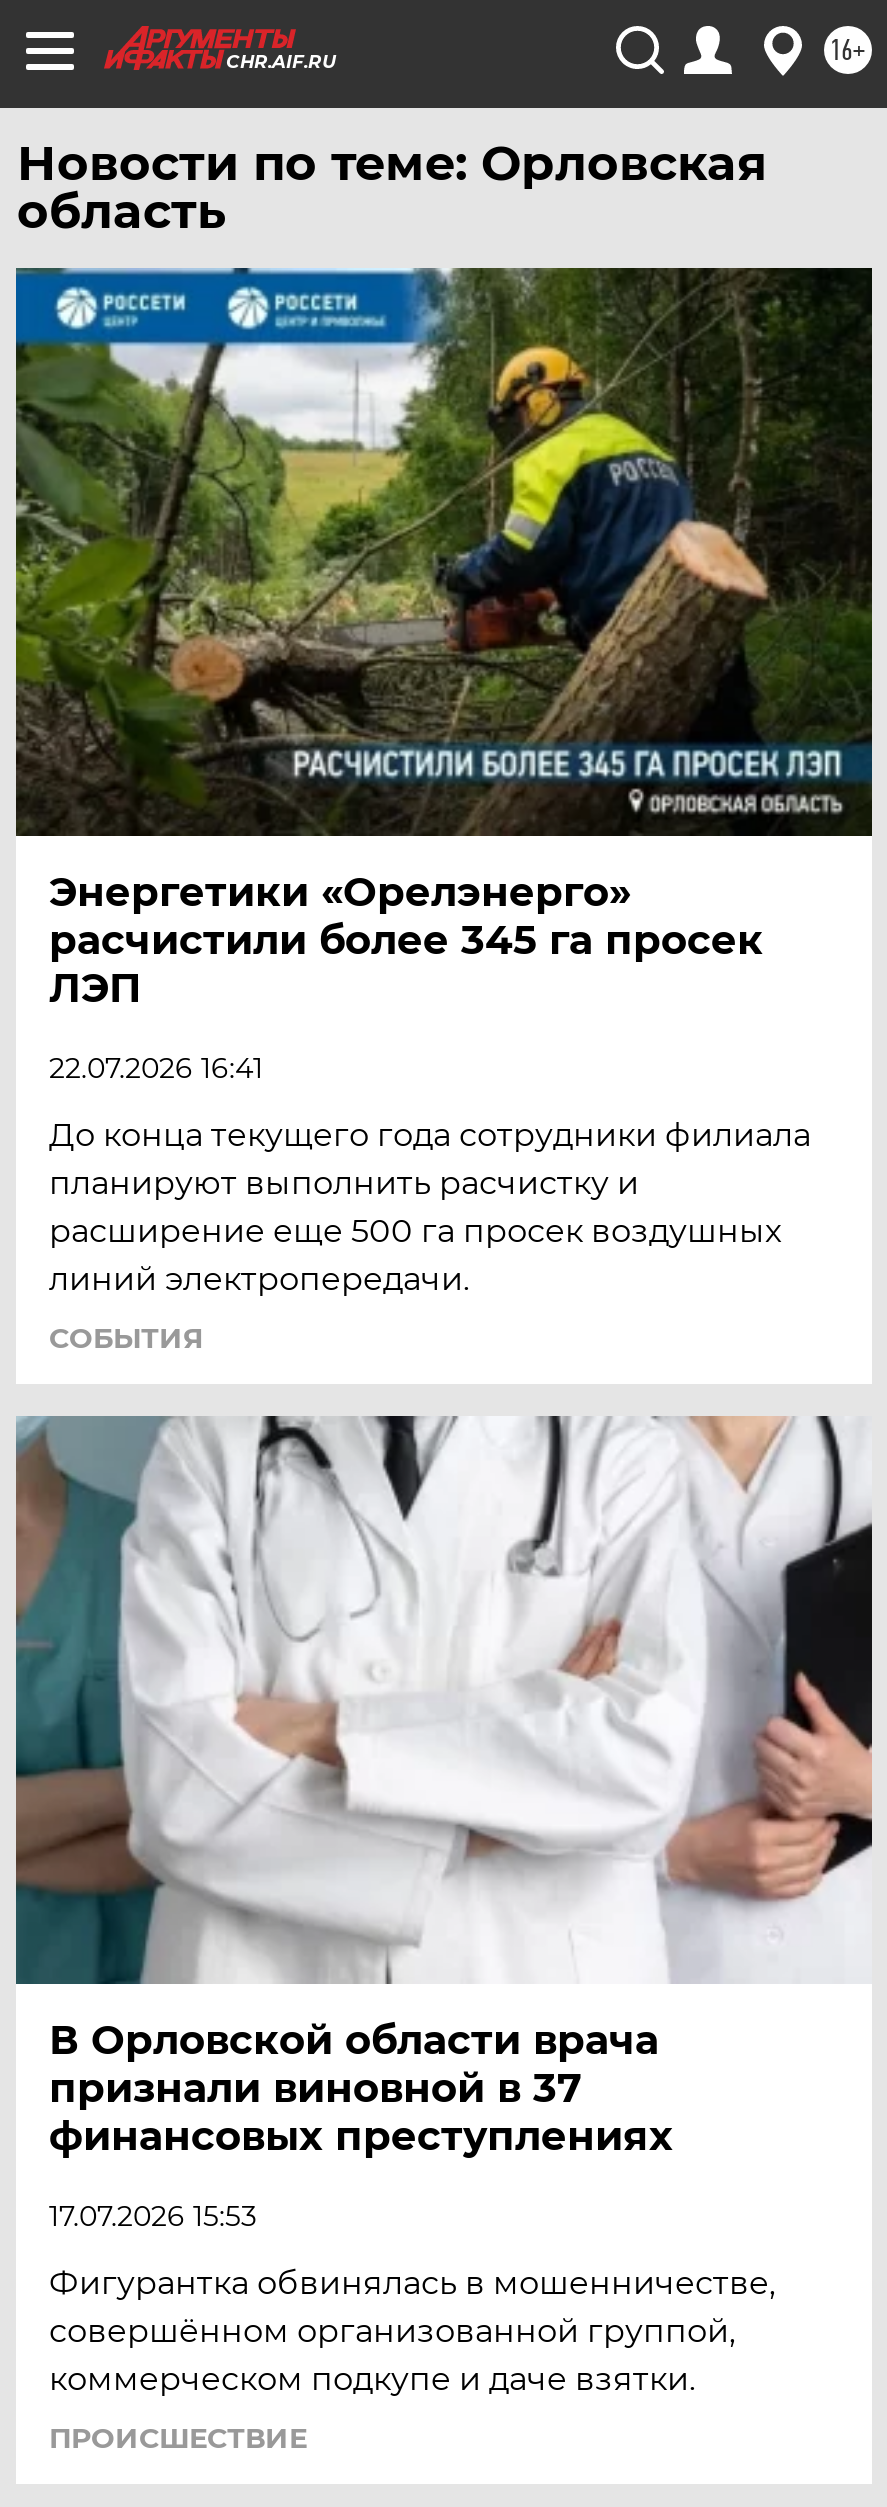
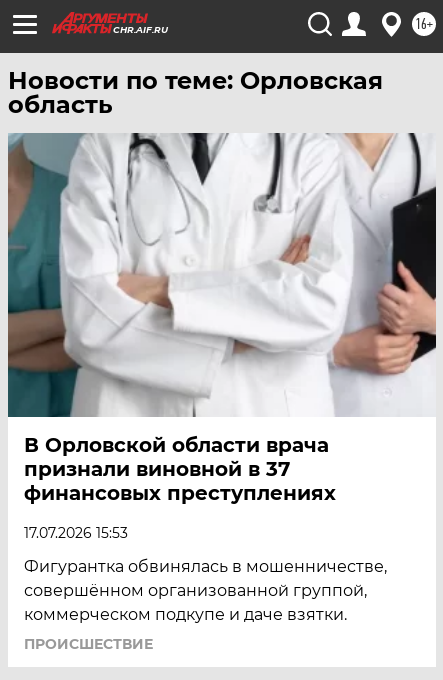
[14,266,874,1356] [image] | Энергетики «Орелэнерго» | расчистили более 345 га просек | ЛЭП | 22.07.2026 16:41 | До конца текущего года сотрудники филиала | планируют выполнить расчистку и | расширение еще 500 га просек воздушных | линий электропередачи. | СОБЫТИЯ -> none

